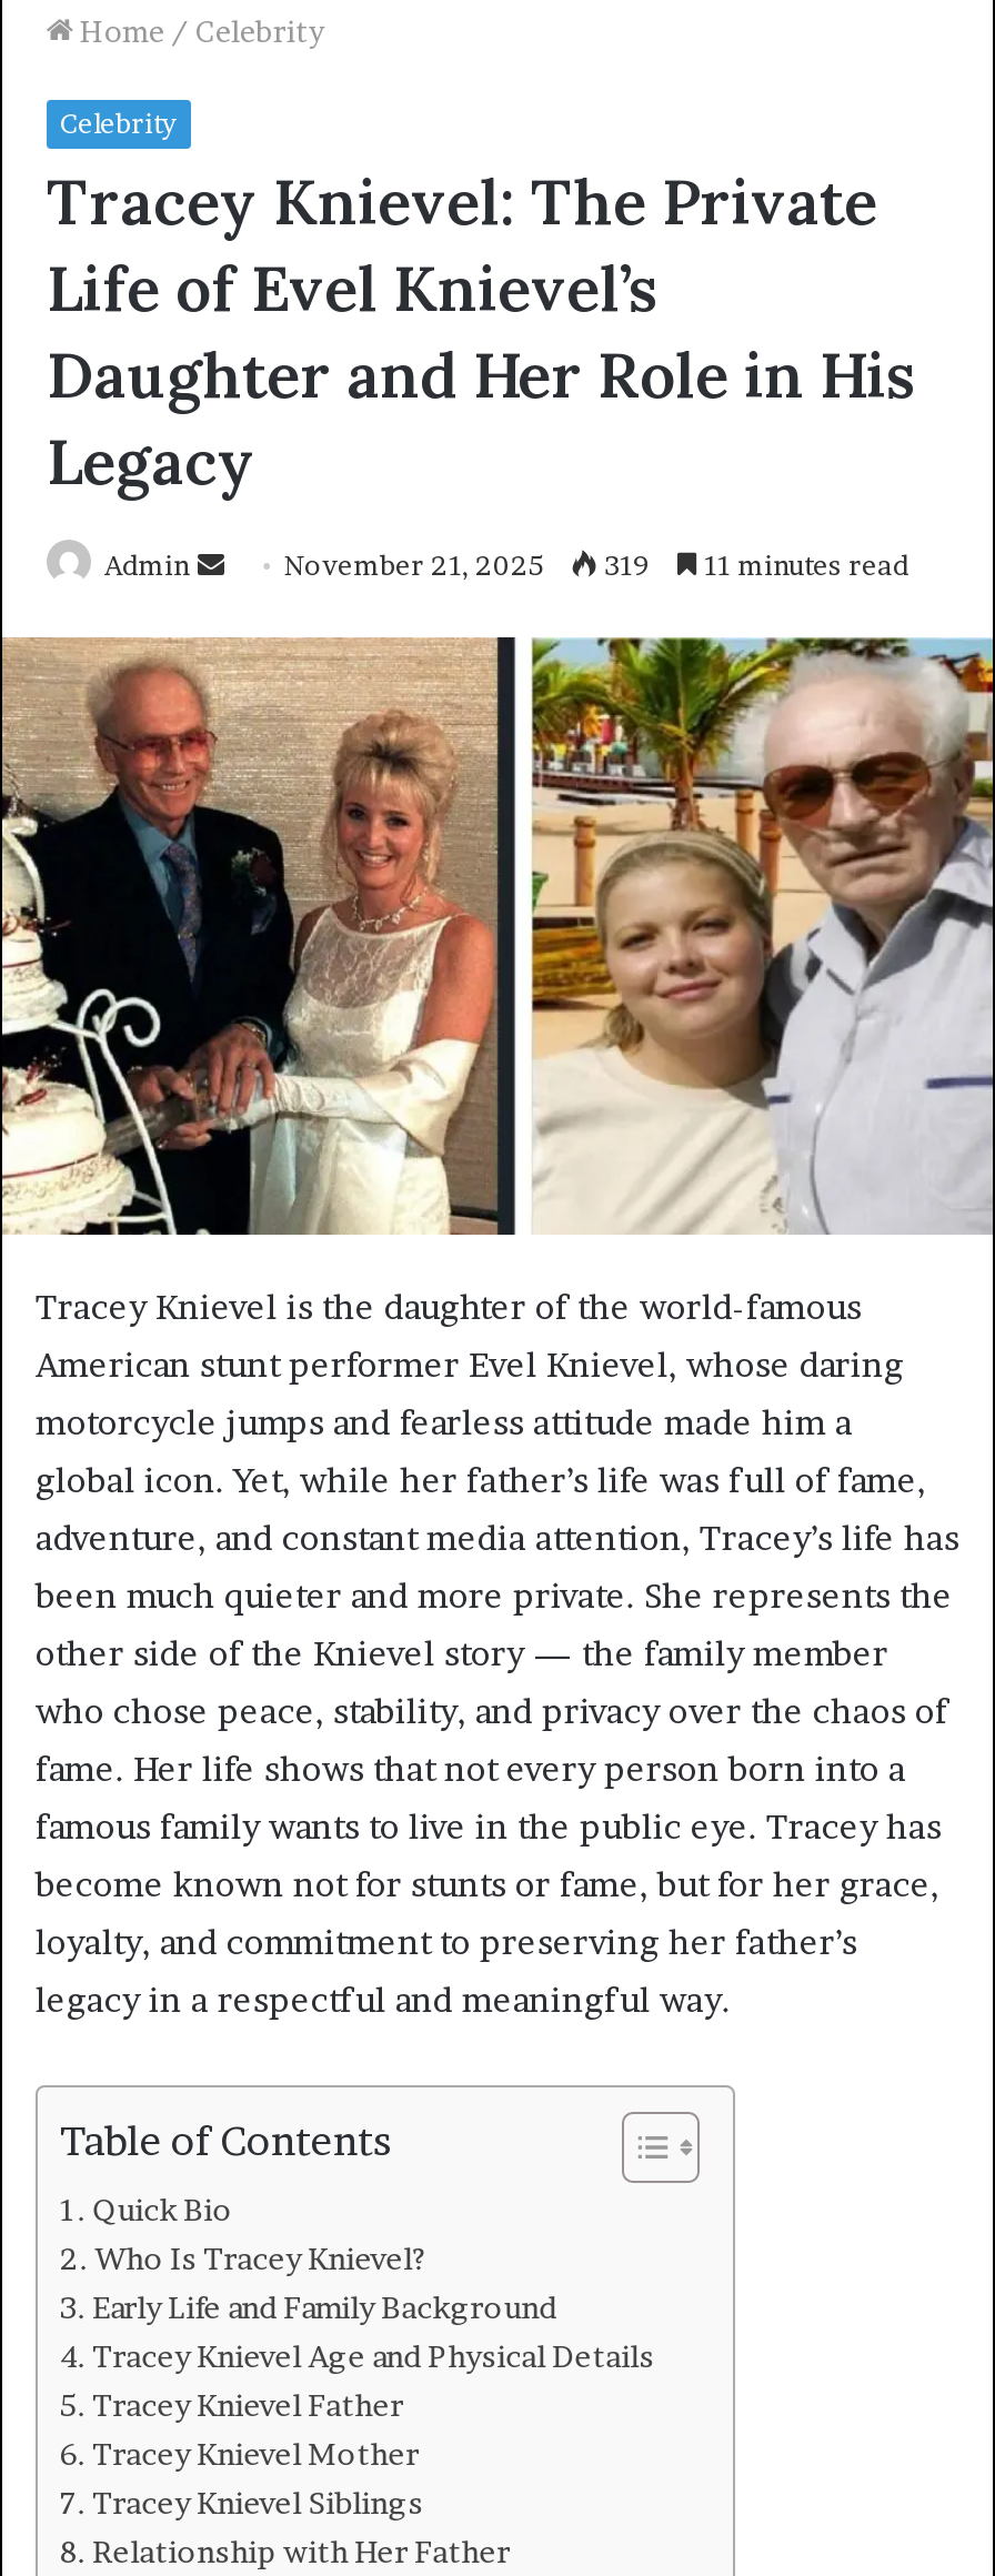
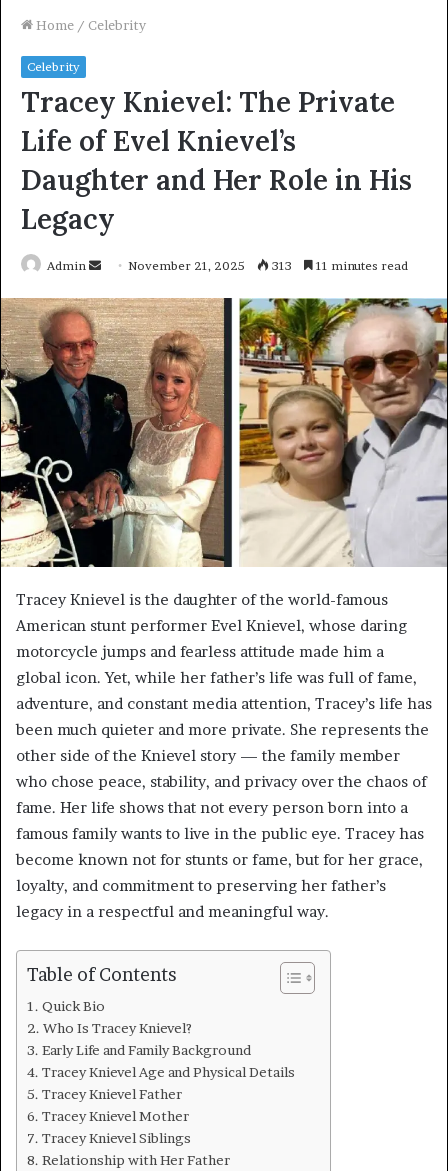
[597,548,651,581] 319 -> [269,258,292,273] 313

